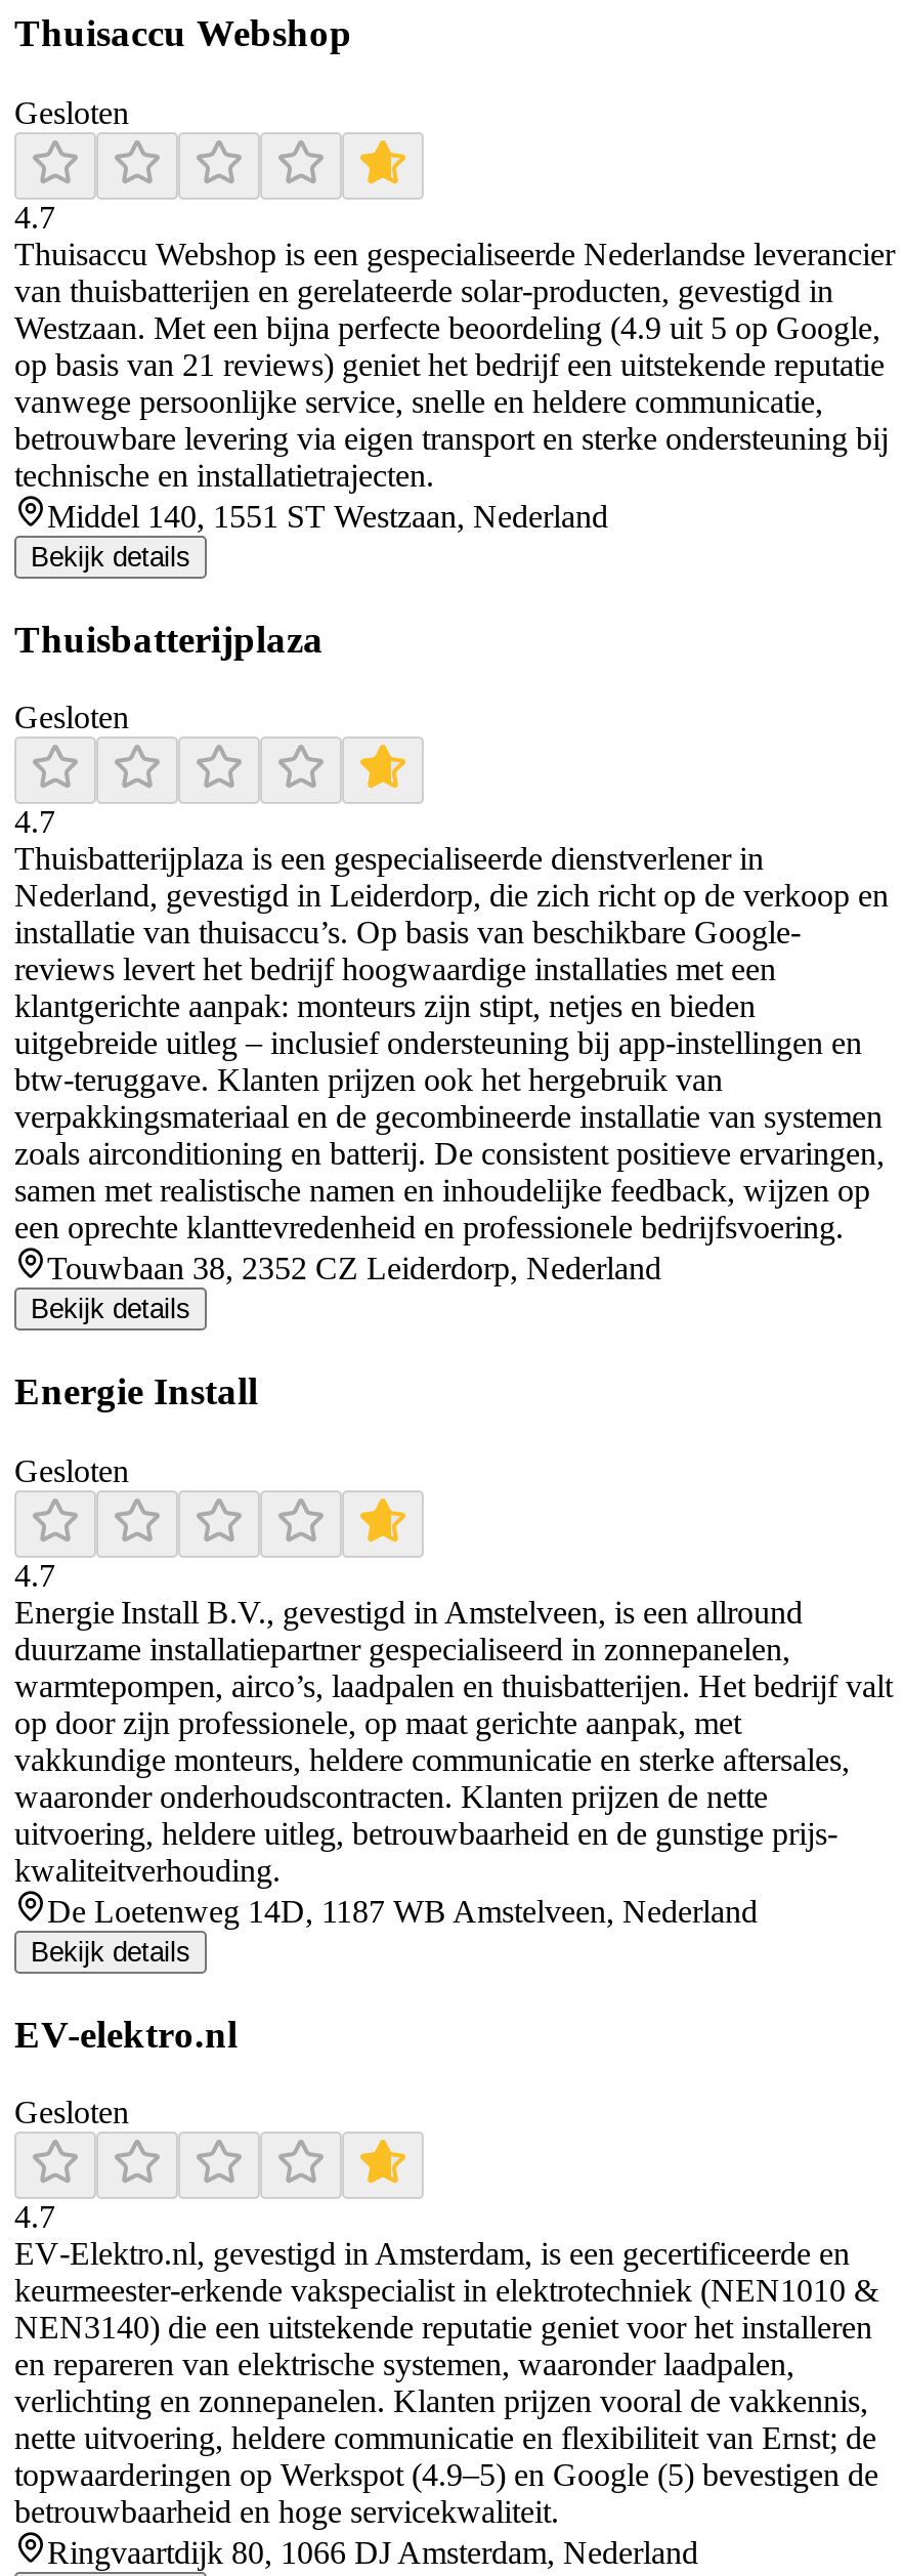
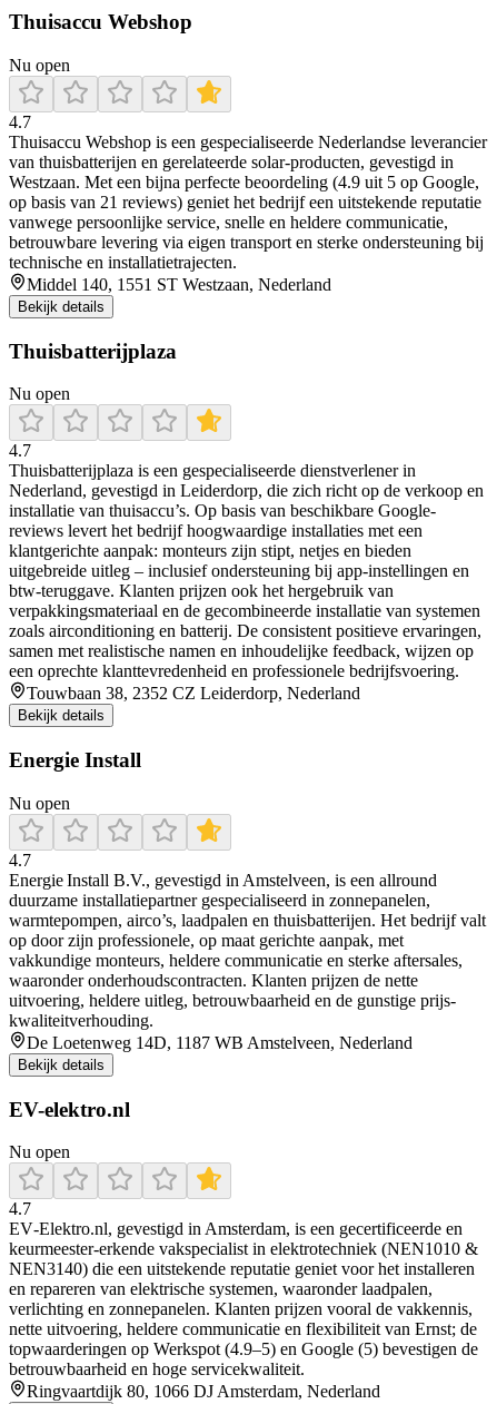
[14,95,129,130] Gesloten -> [9,56,70,74] Nu open
[14,700,129,735] Gesloten -> [9,385,70,403] Nu open
[14,1453,129,1488] Gesloten -> [9,794,70,813] Nu open
[14,2095,129,2130] Gesloten -> [9,1143,70,1162] Nu open

